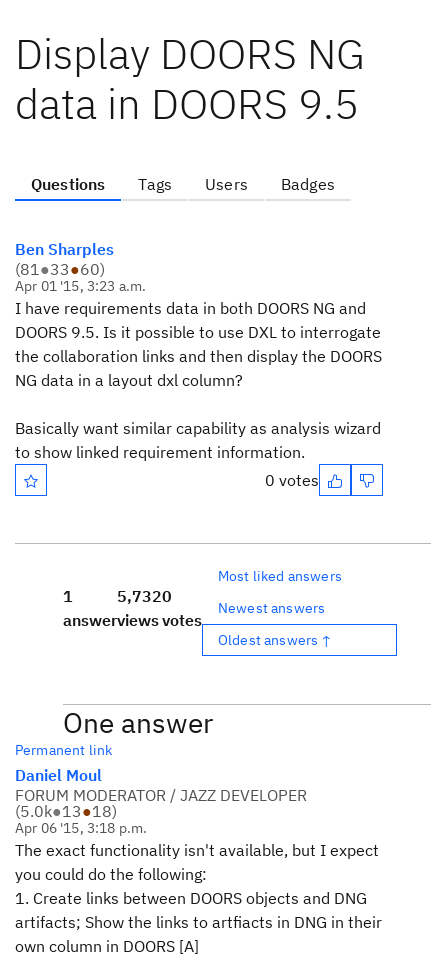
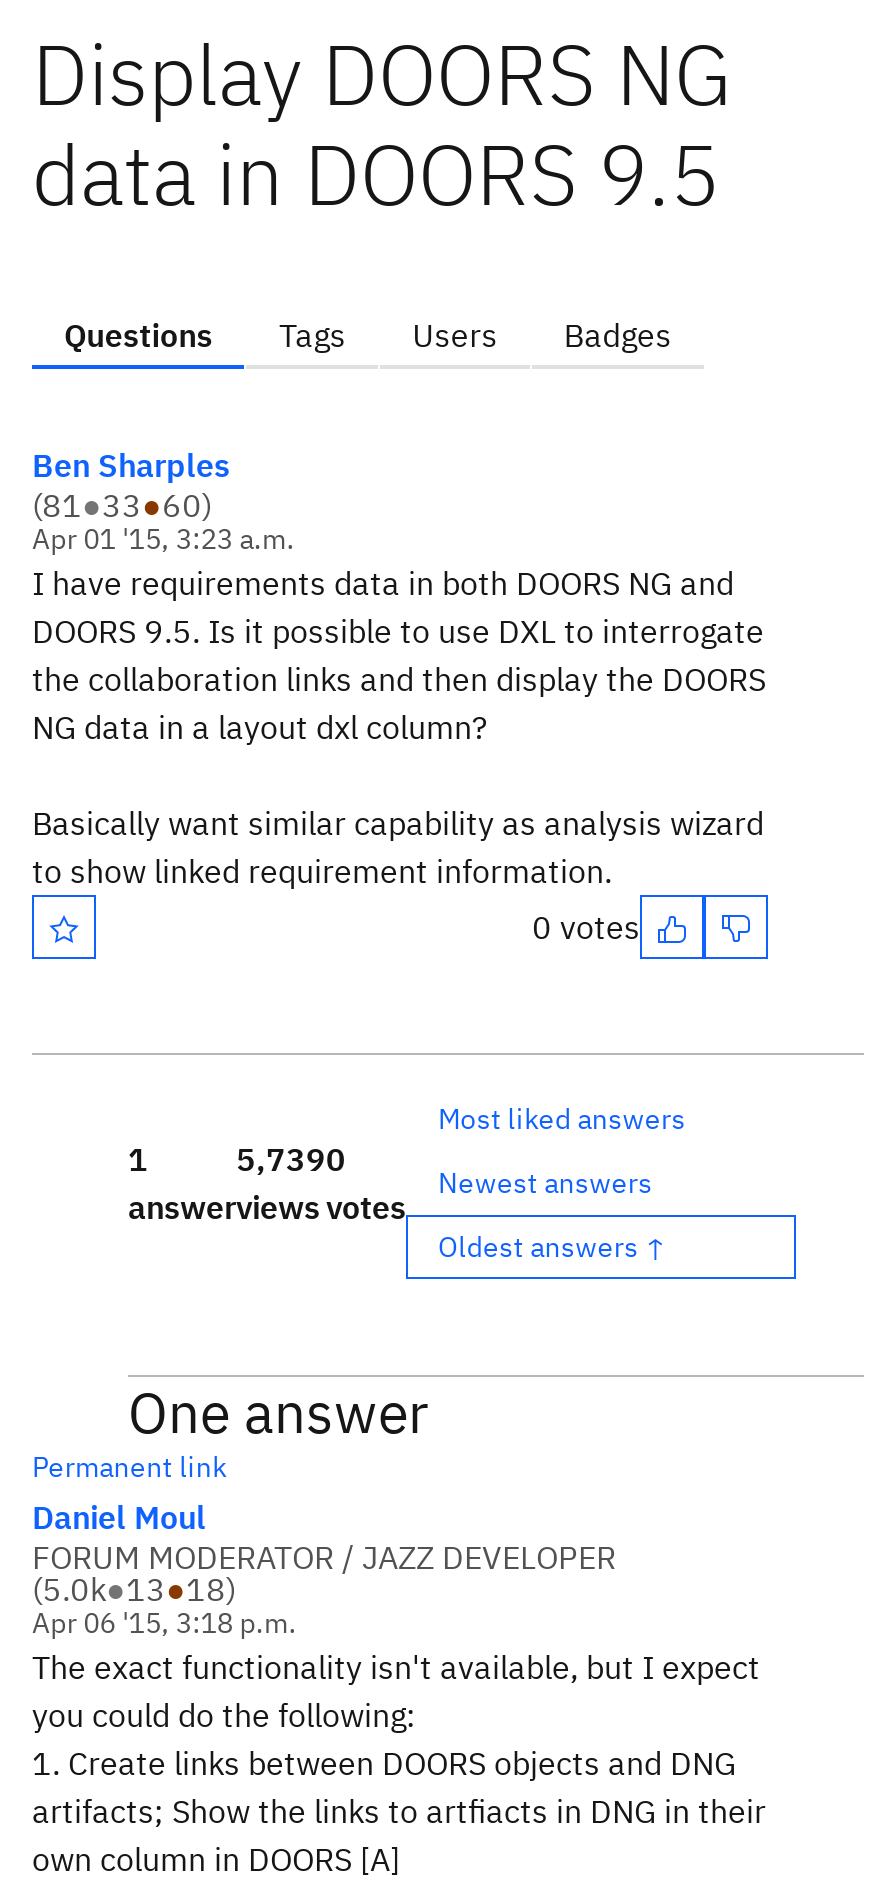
[117,586,172,606] 5,732 0 -> [236,1139,346,1179] 5,739 0

